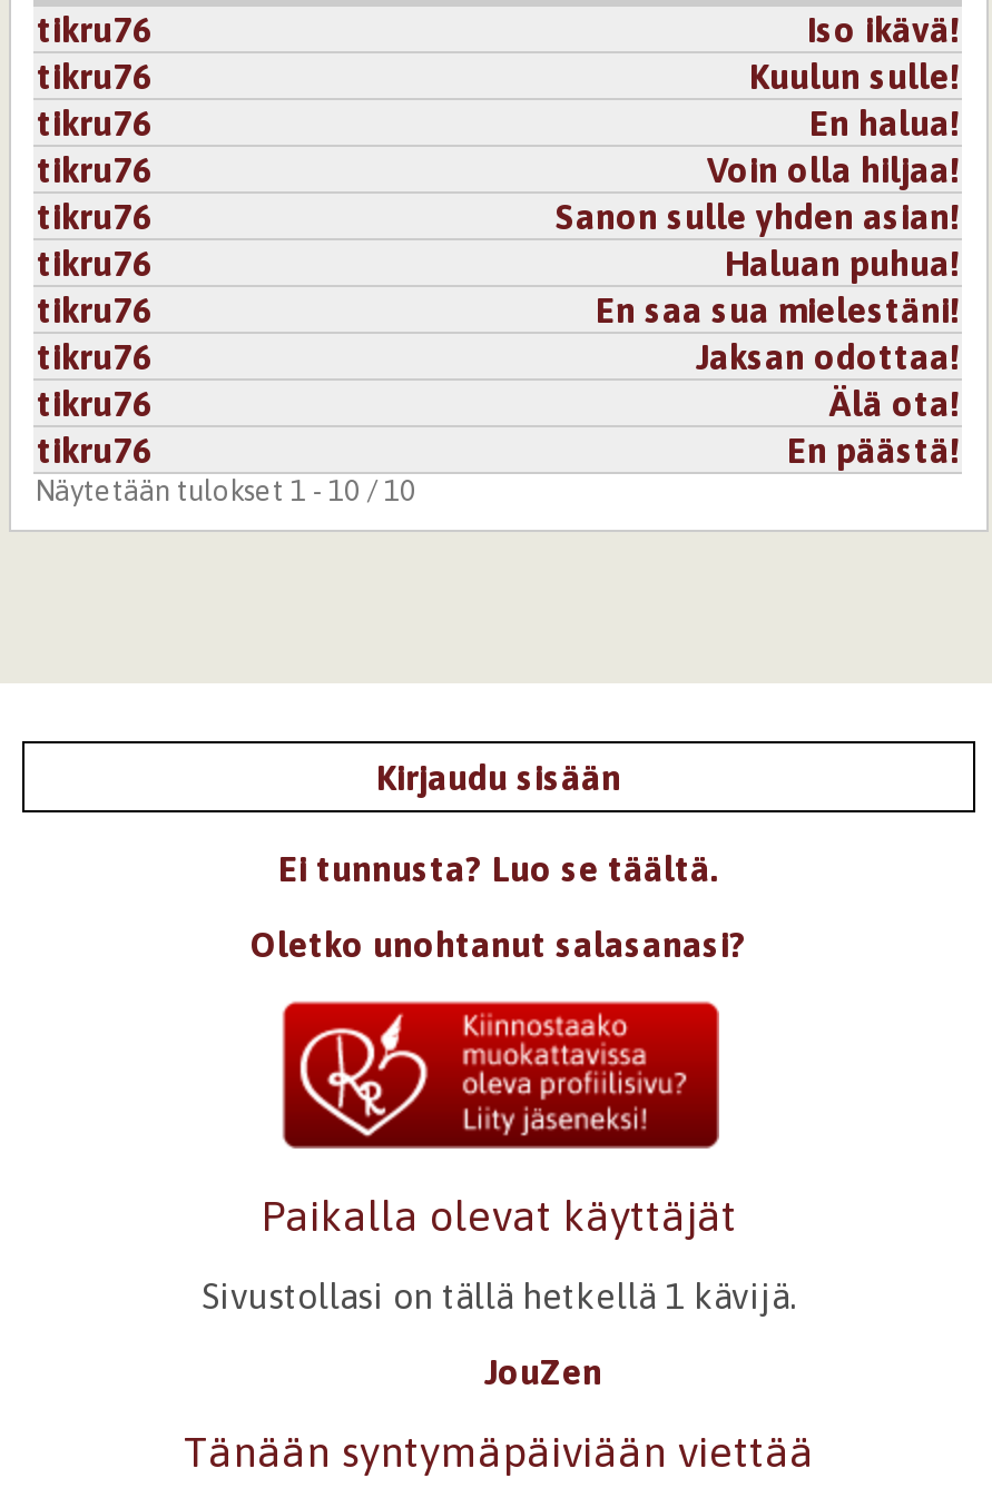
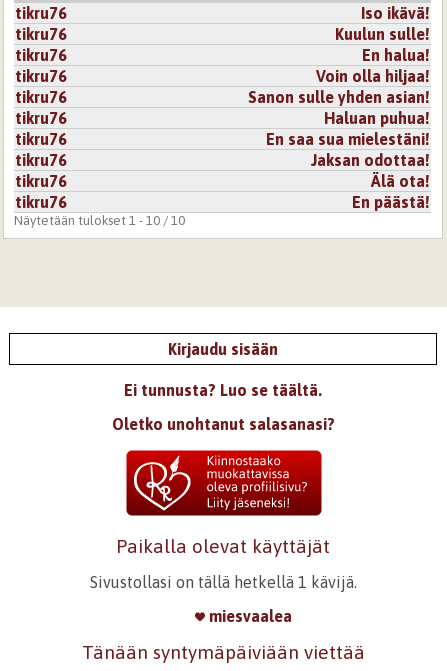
[484,1350,602,1390] JouZen -> [204,606,291,624] miesvaalea

